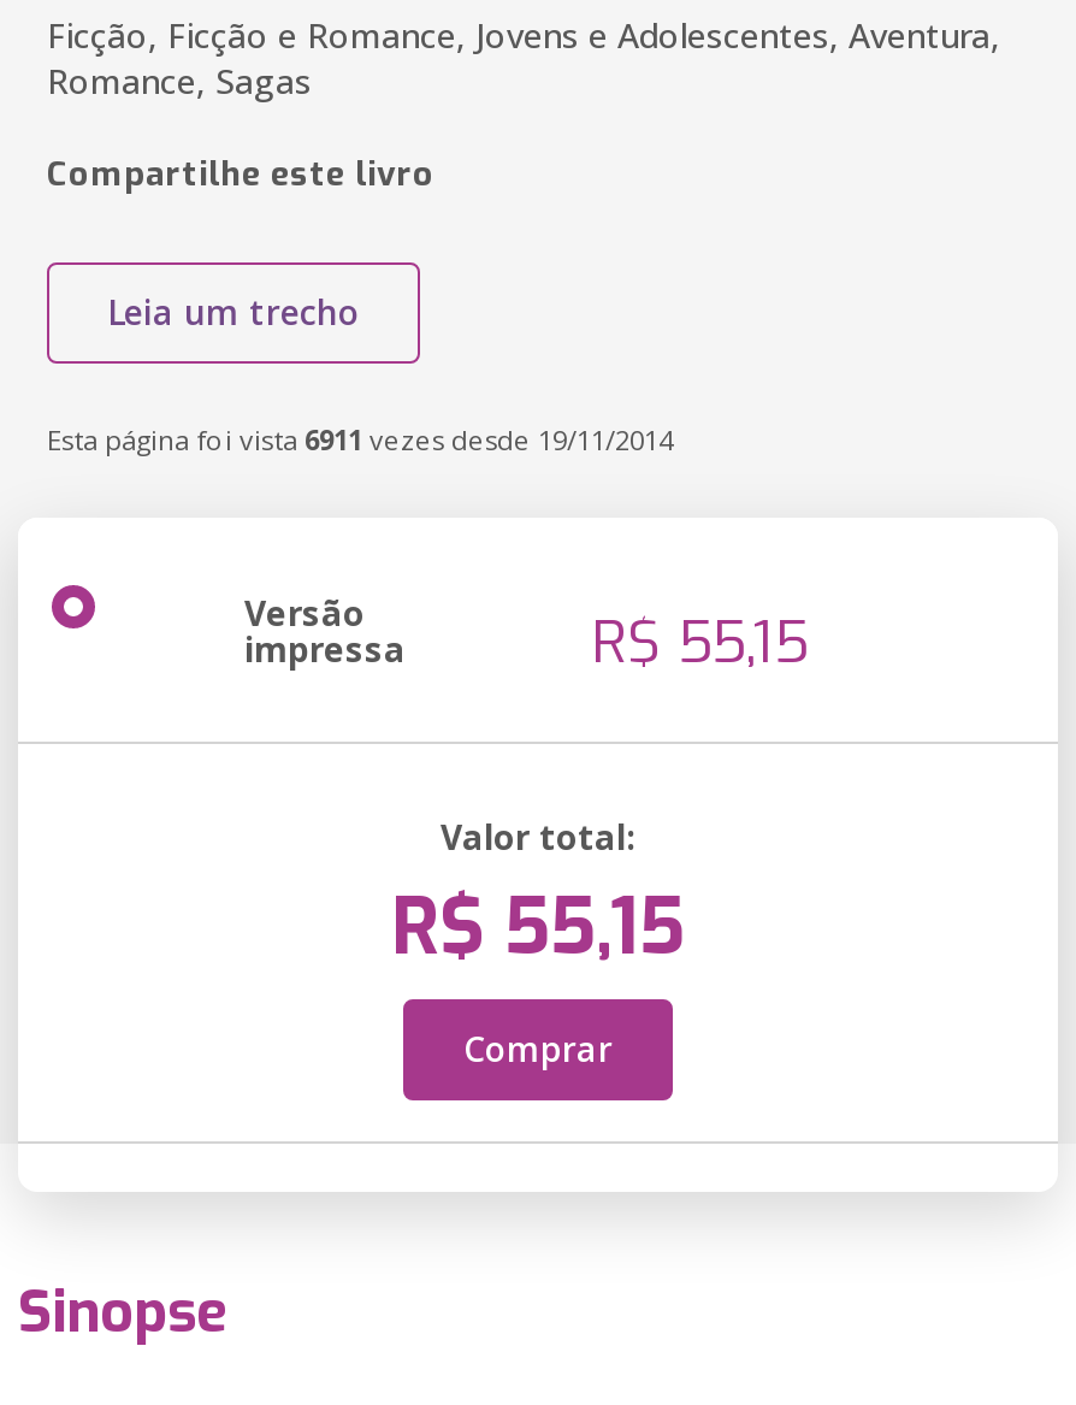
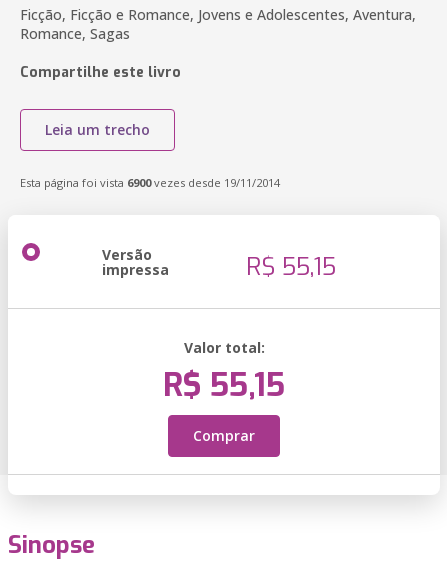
[47,421,673,457] Esta página foi vista 6911 vezes desde 19/11/2014 -> [20,175,280,190] Esta página foi vista 6900 vezes desde 19/11/2014

